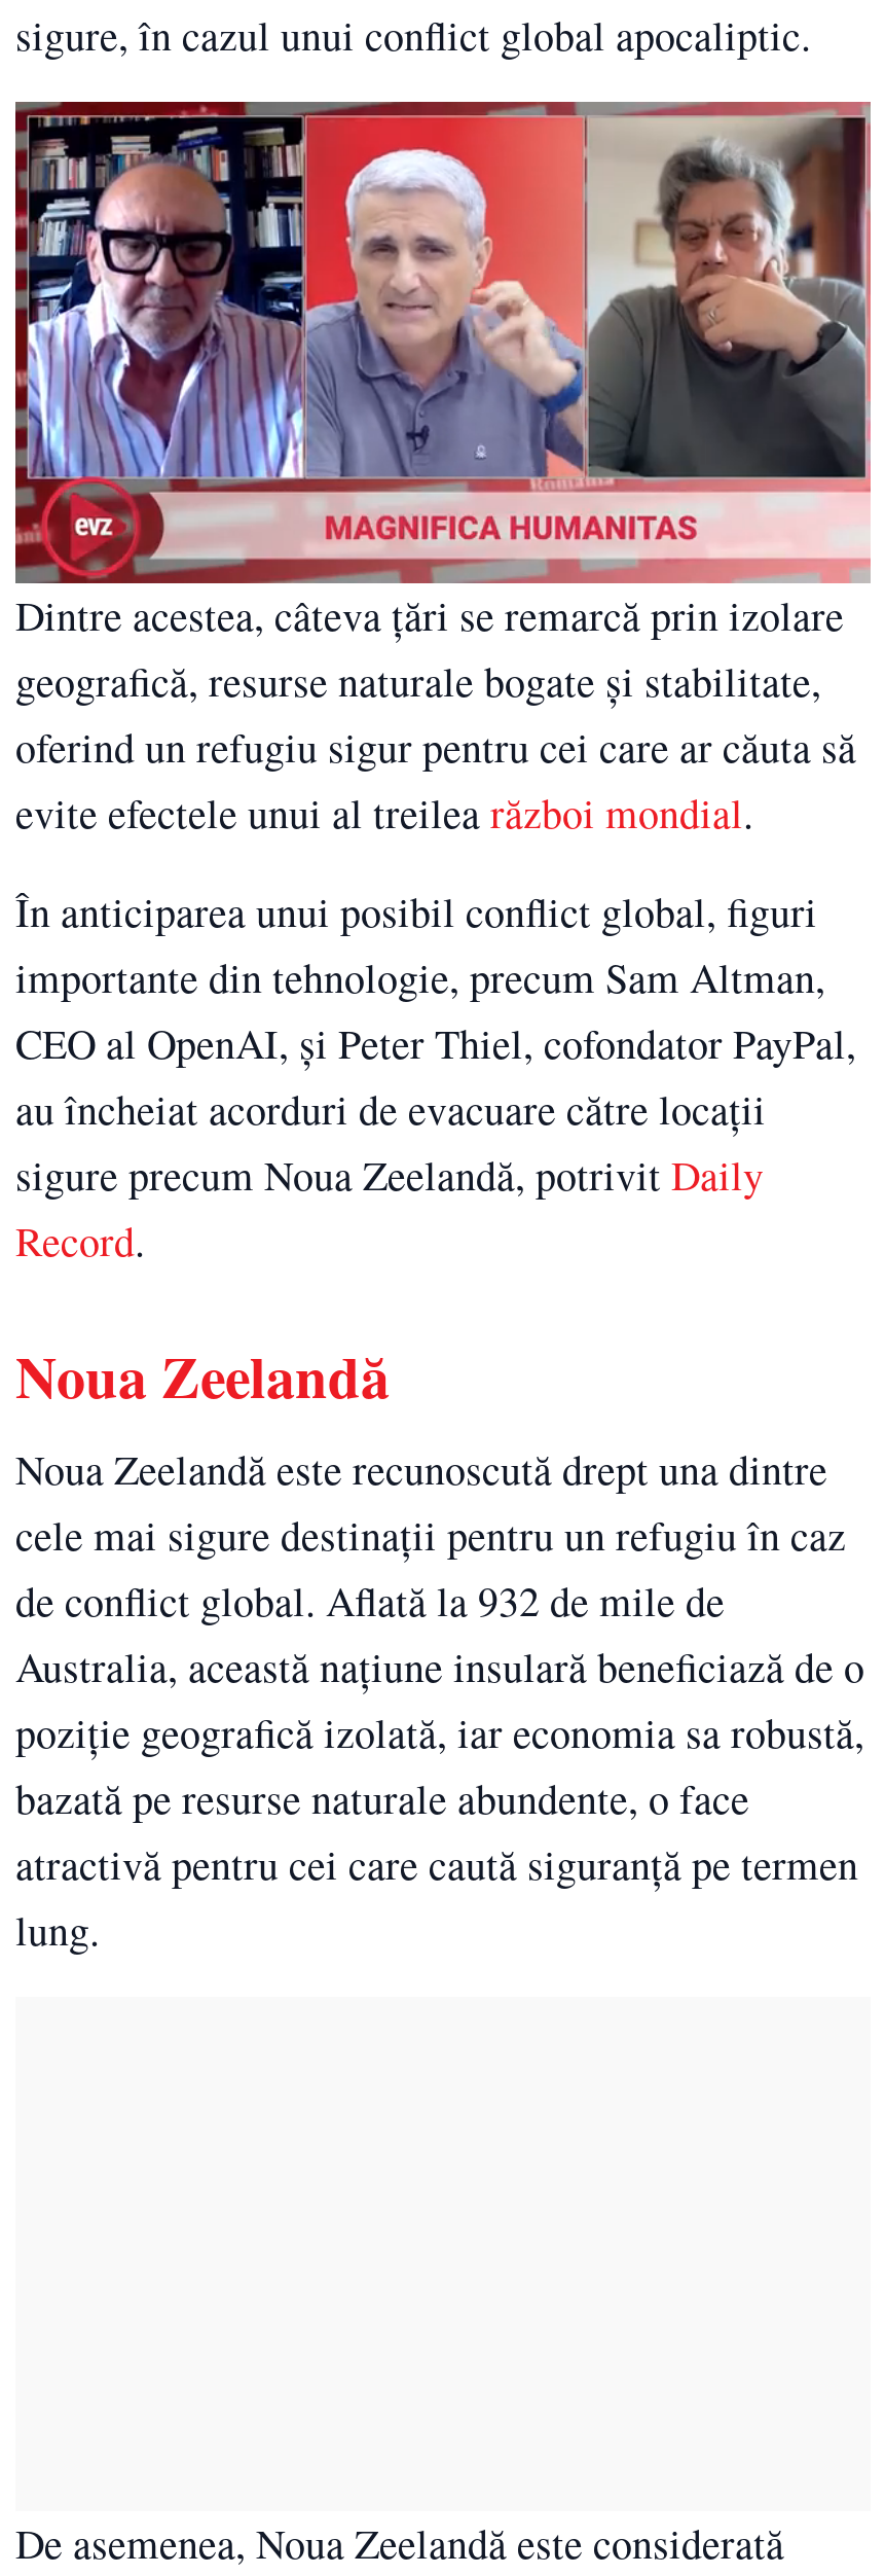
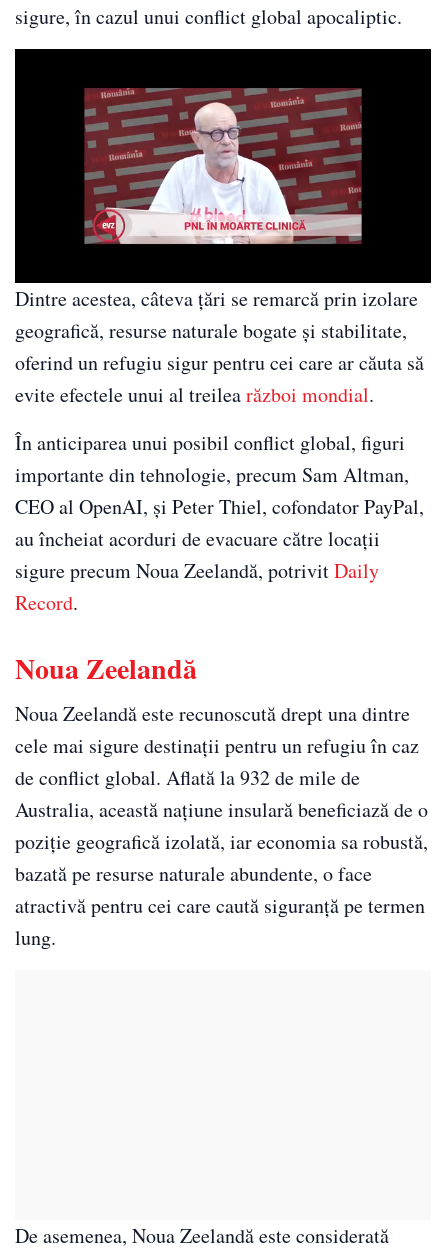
[13,99,871,582] [image] -> [14,48,432,283] [image]

